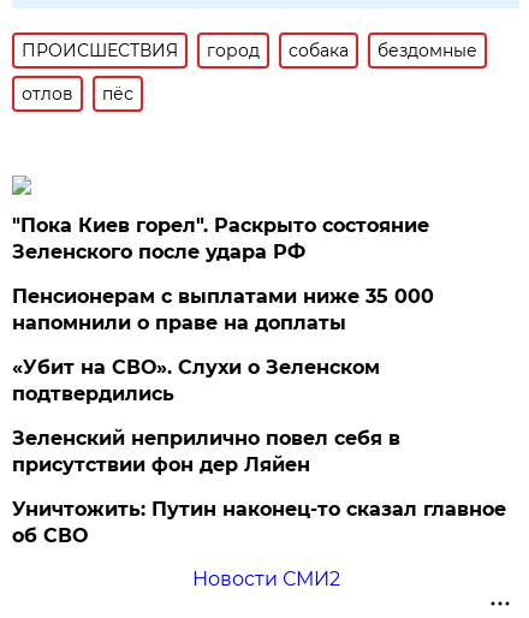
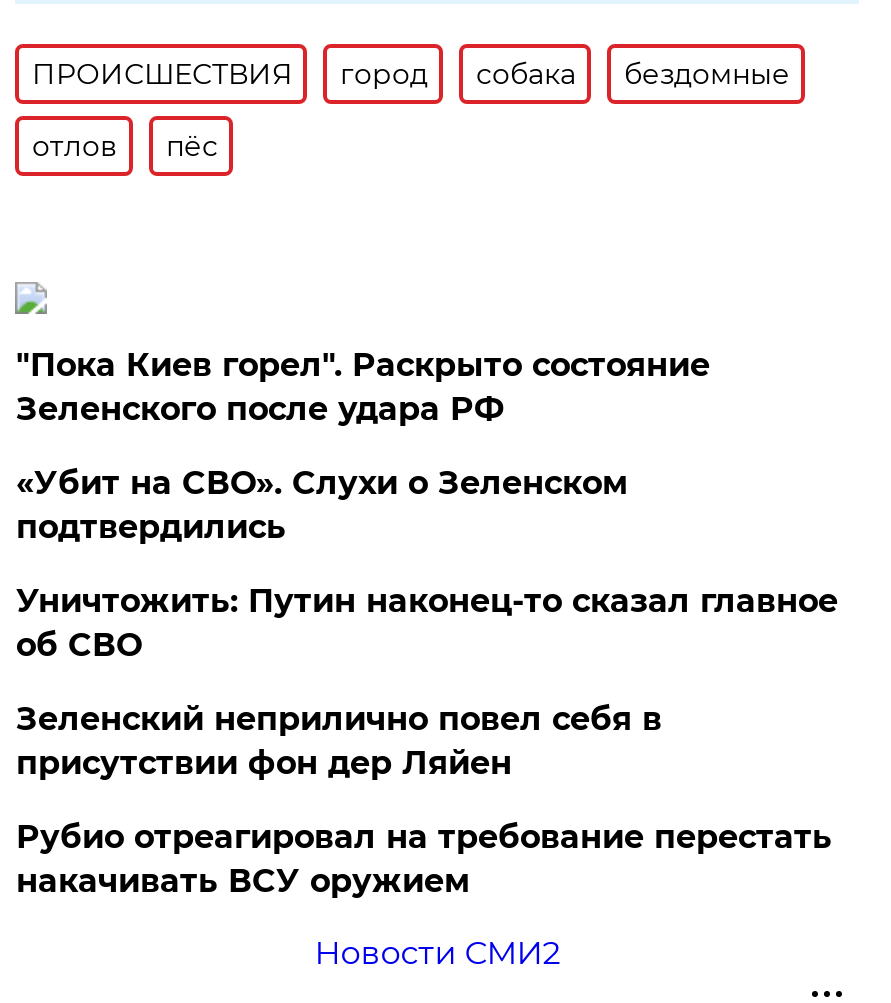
[13,285,435,334] Пенсионерам с выплатами ниже 35 000 | напомнили о праве на доплаты -> none
moved [13,356,380,405] -> [16,464,628,546]: «Убит на СВО». Слухи о Зеленском | подтвердились
none -> [16,818,832,900] Рубио отреагировал на требование перестать | накачивать ВСУ оружием
moved [13,498,507,547] -> [16,582,838,664]: Уничтожить: Путин наконец-то сказал главное | об СВО

